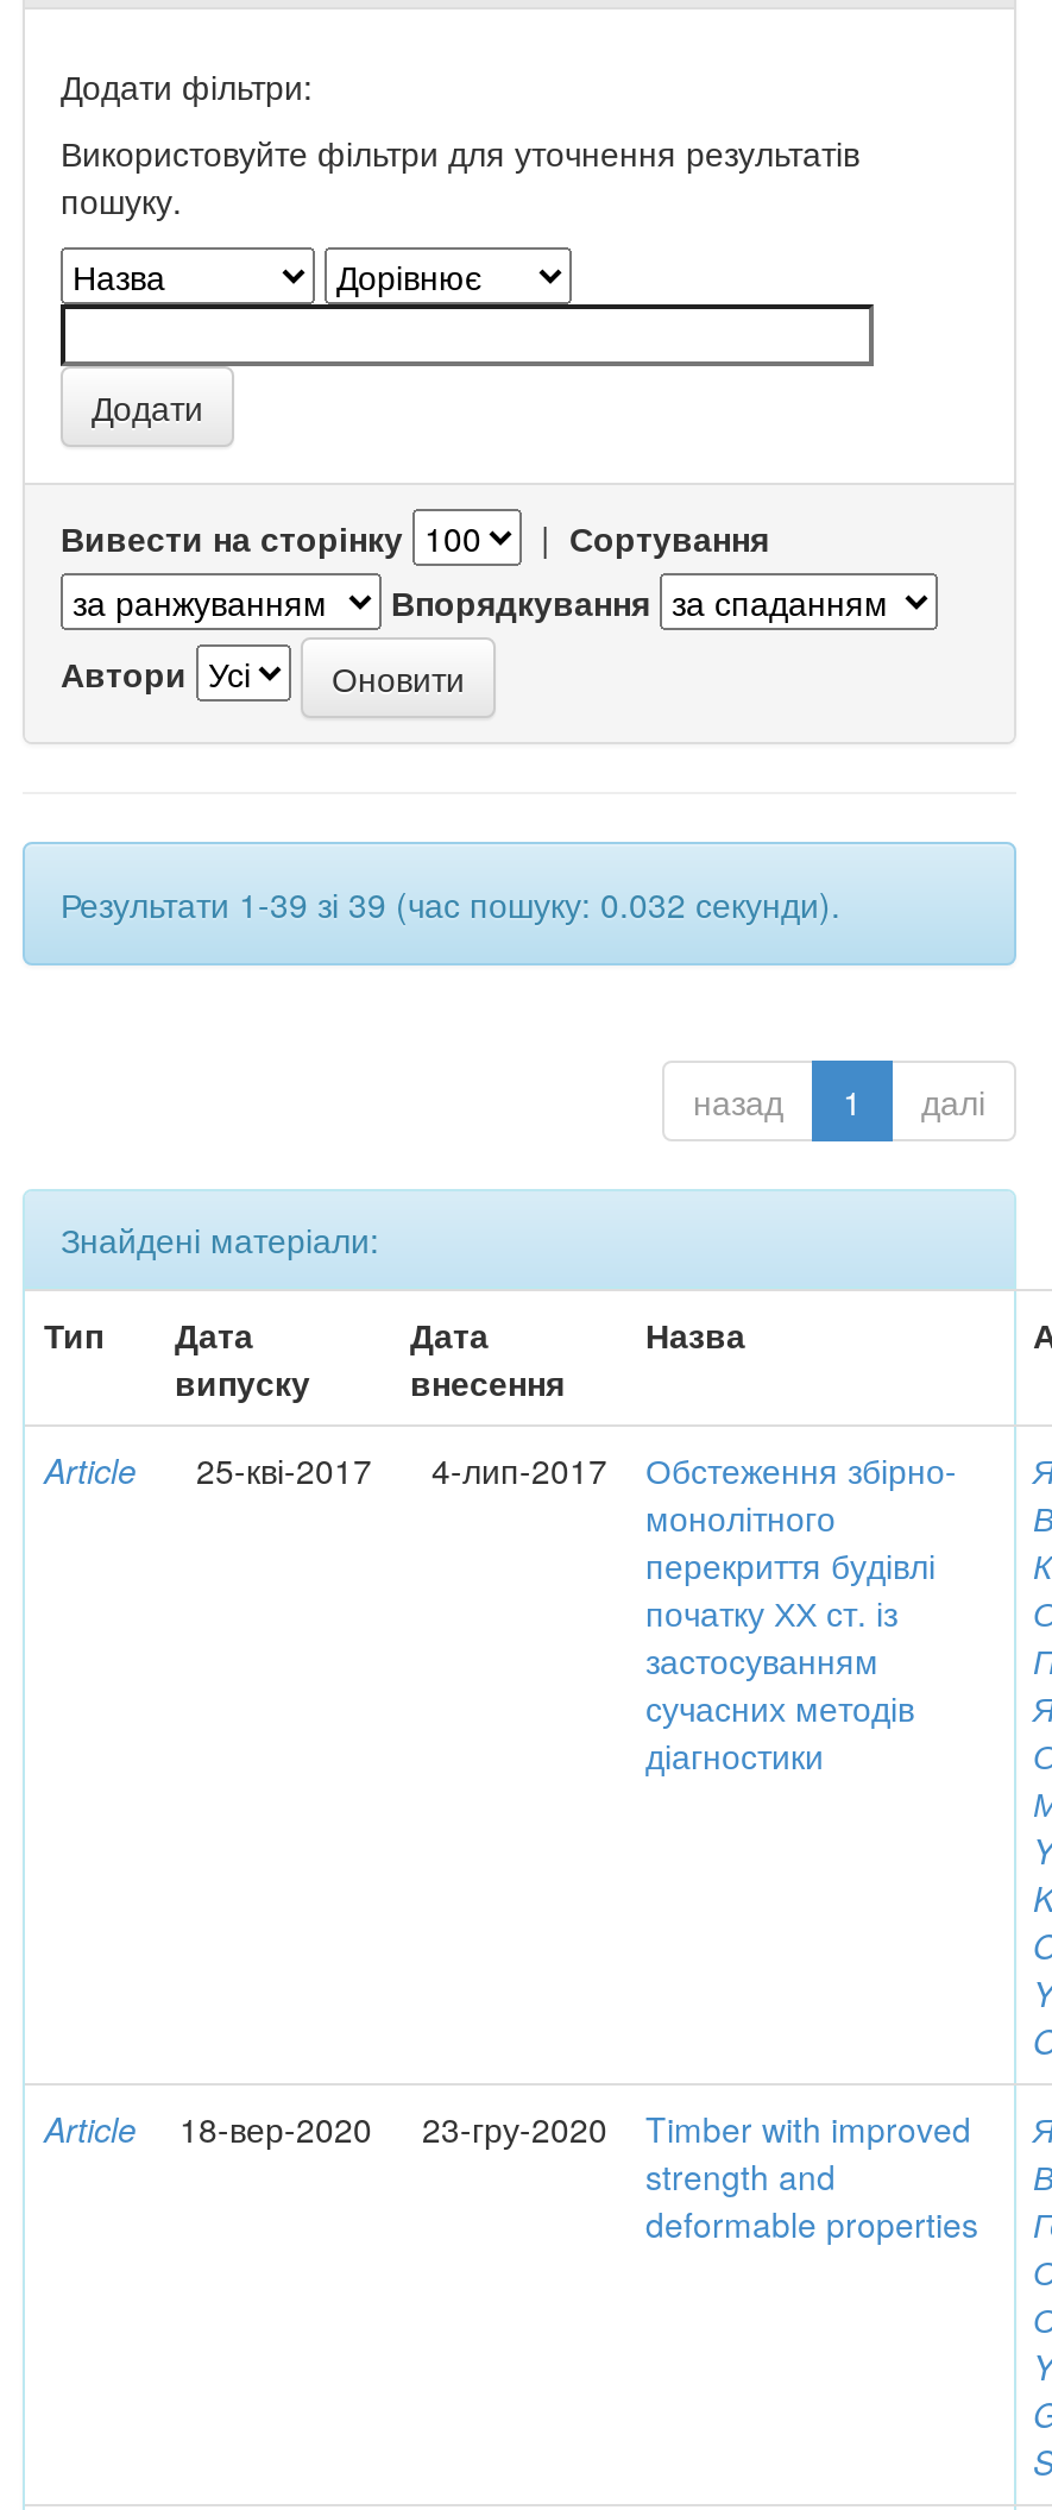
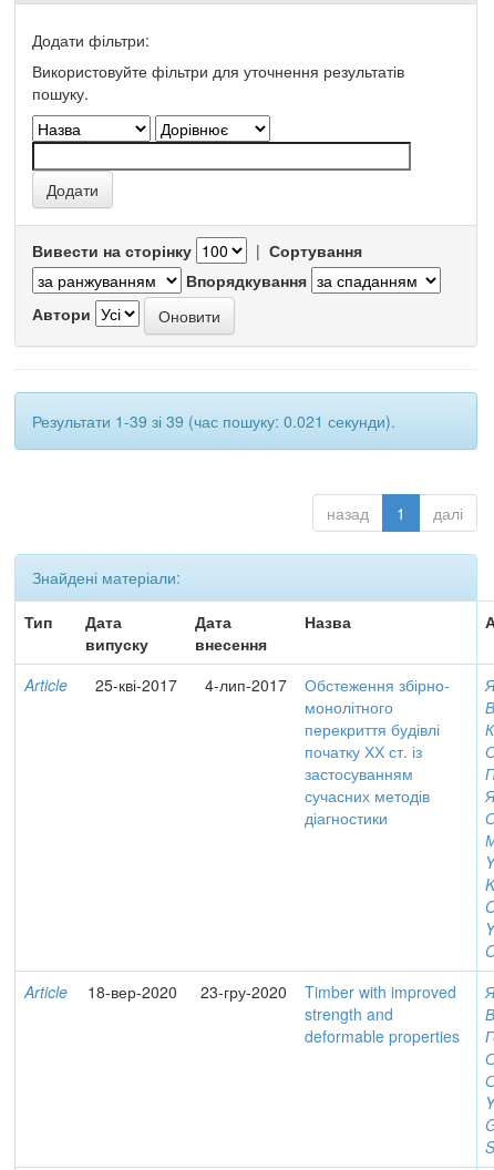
[61,880,840,927] Результати 1-39 зі 39 (час пошуку: 0.032 секунди). -> [32,410,395,432] Результати 1-39 зі 39 (час пошуку: 0.021 секунди).

